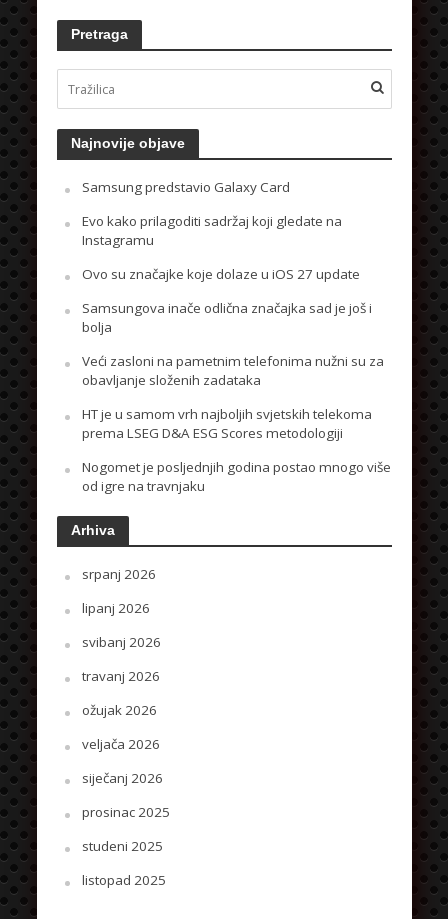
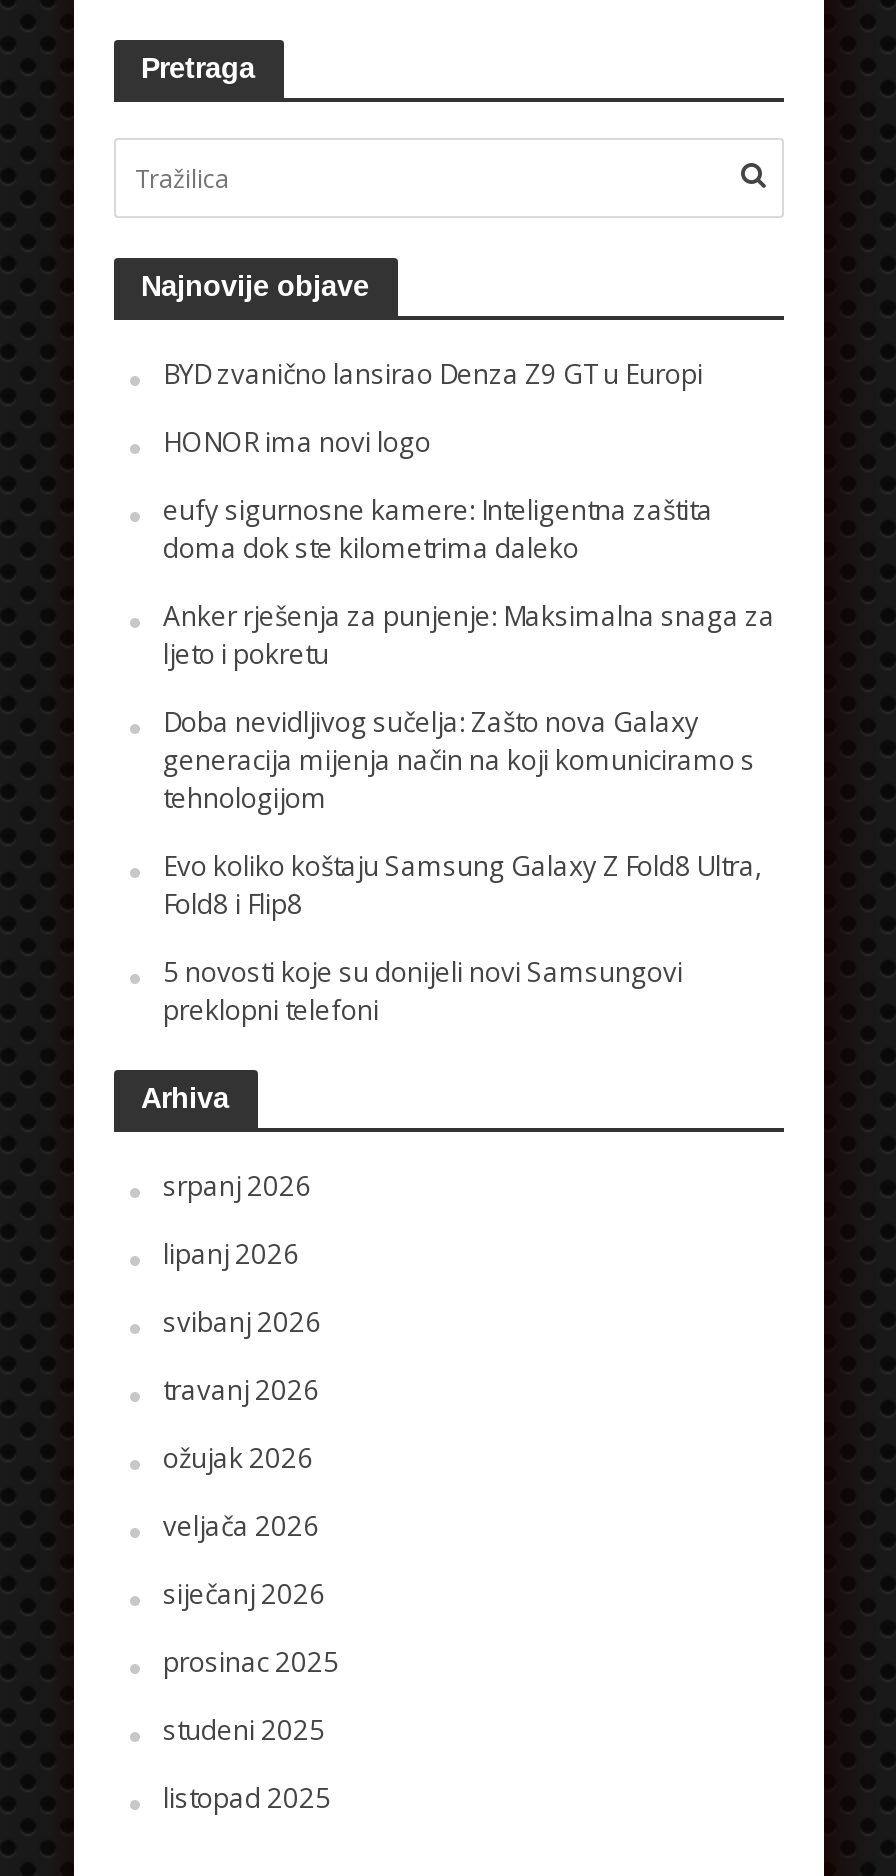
[81,178,289,196] Samsung predstavio Galaxy Card -> [163,357,703,393] BYD zvanično lansirao Denza Z9 GT u Europi
[81,212,341,249] Evo kako prilagoditi sadržaj koji gledate na | Instagramu -> [163,425,431,461] HONOR ima novi logo
[81,265,359,283] Ovo su značajke koje dolaze u iOS 27 update -> [163,493,713,567] eufy sigurnosne kamere: Inteligentna zaštita | doma dok ste kilometrima daleko
[81,299,371,336] Samsungova inače odlična značajka sad je još i | bolja -> [163,599,775,673] Anker rješenja za punjenje: Maksimalna snaga za | ljeto i pokretu
[81,352,383,389] Veći zasloni na pametnim telefonima nužni su za | obavljanje složenih zadataka -> [163,705,755,817] Doba nevidljivog sučelja: Zašto nova Galaxy | generacija mijenja način na koji komuniciramo s | tehnologijom
[81,405,371,442] HT je u samom vrh najboljih svjetskih telekoma | prema LSEG D&A ESG Scores metodologiji -> [163,849,761,923] Evo koliko koštaju Samsung Galaxy Z Fold8 Ultra, | Fold8 i Flip8
[81,458,390,495] Nogomet je posljednjih godina postao mnogo više | od igre na travnjaku -> [163,955,683,1029] 5 novosti koje su donijeli novi Samsungovi | preklopni telefoni

